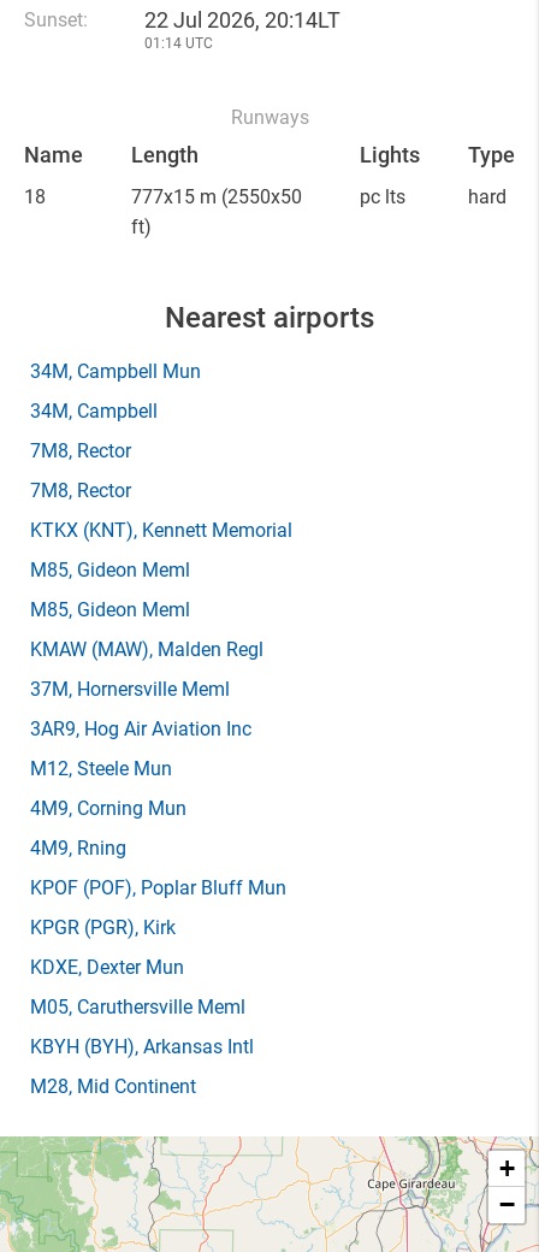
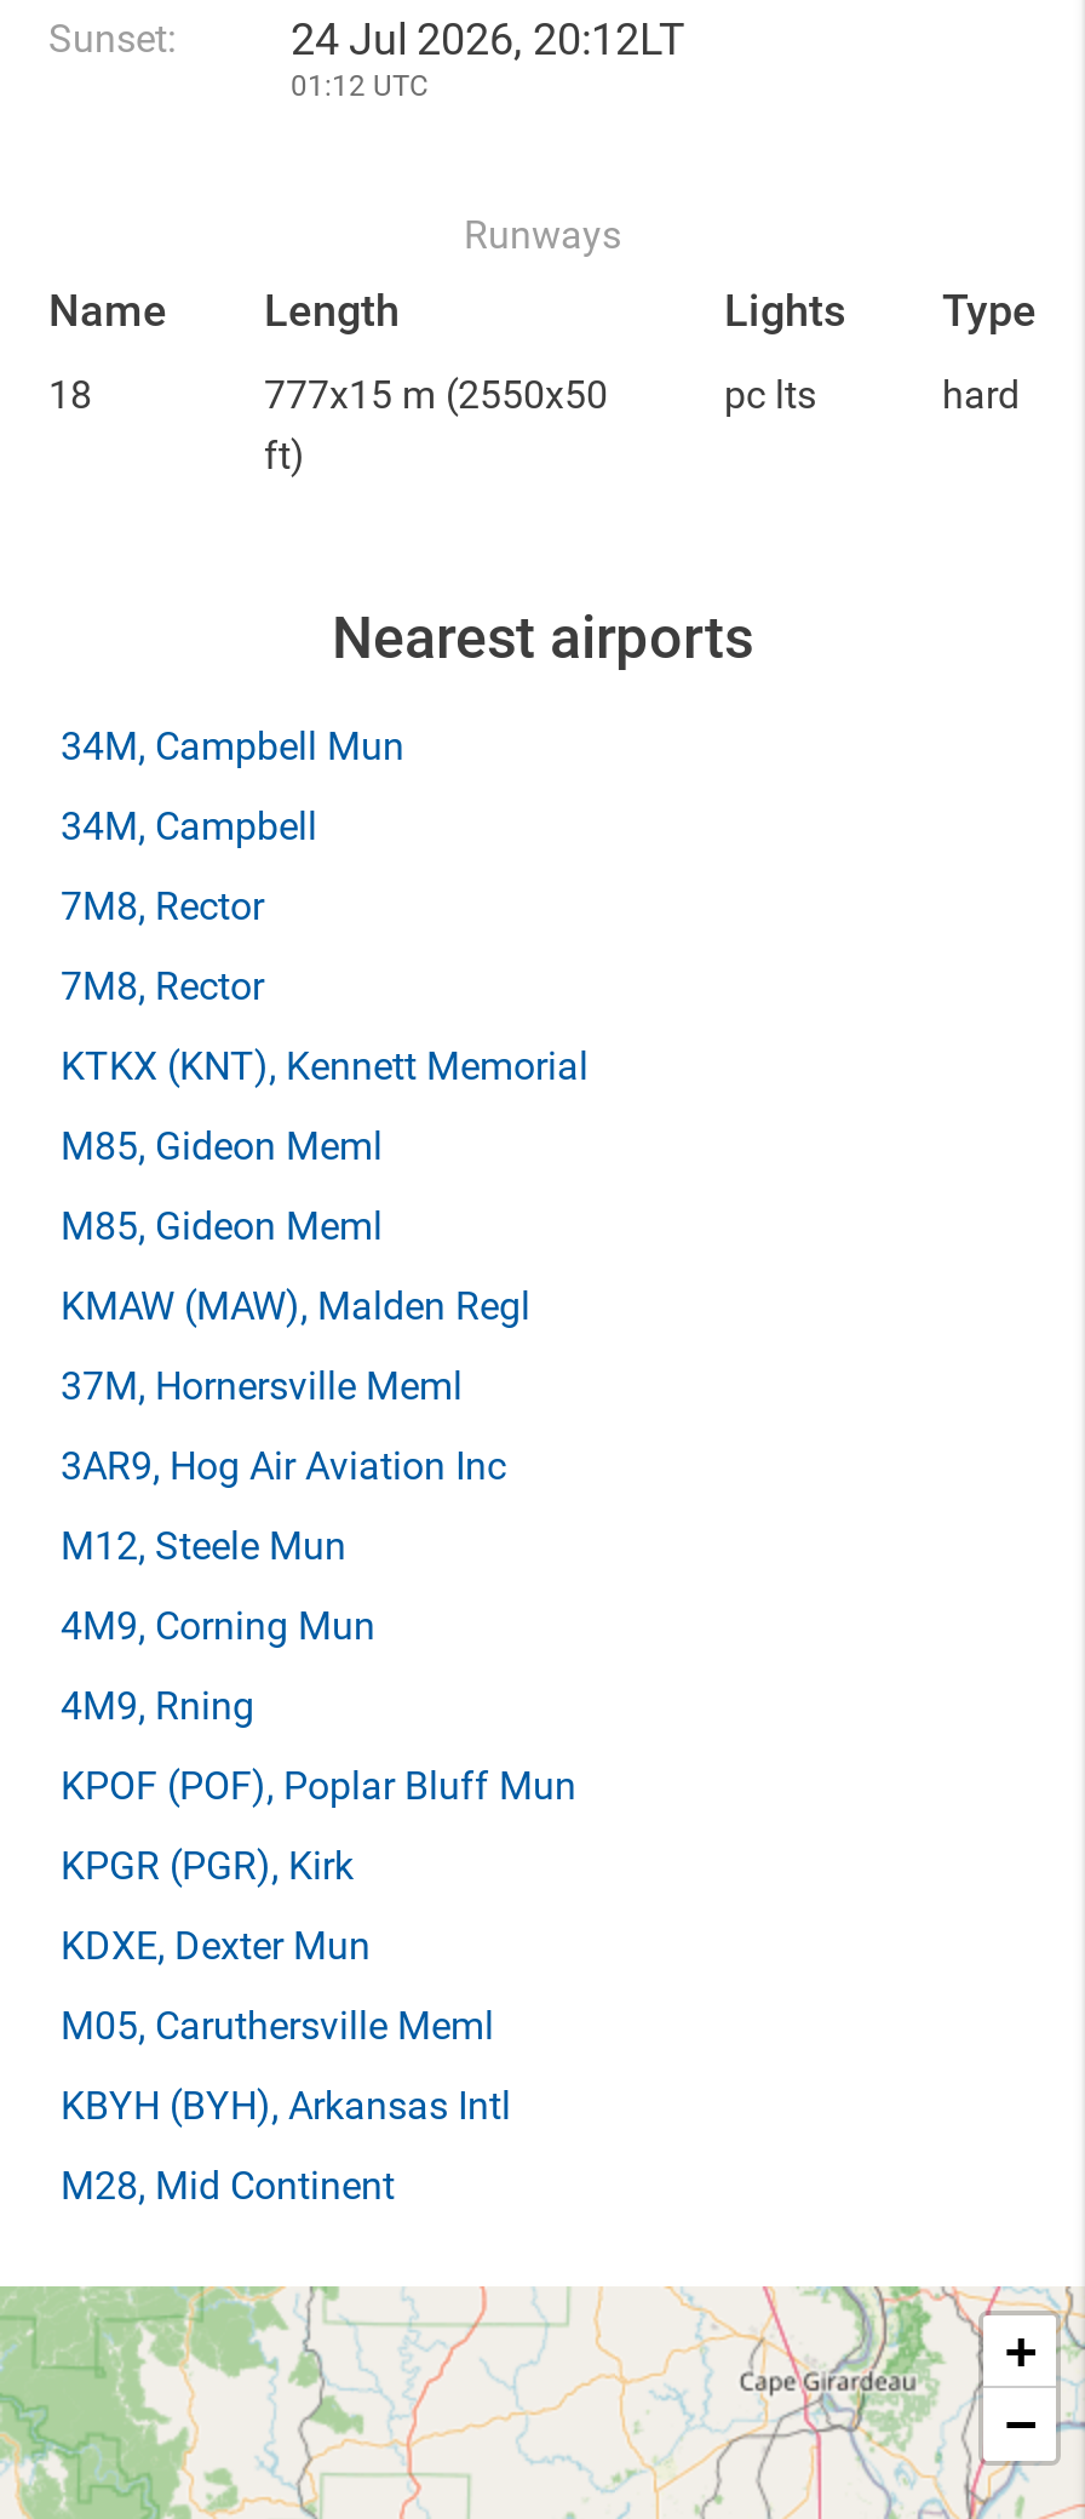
[144,7,340,33] 22 Jul 2026, 20:14LT -> [291,13,685,64] 24 Jul 2026, 20:12LT
[144,35,213,52] 01:14 UTC -> [291,69,429,103] 01:12 UTC

